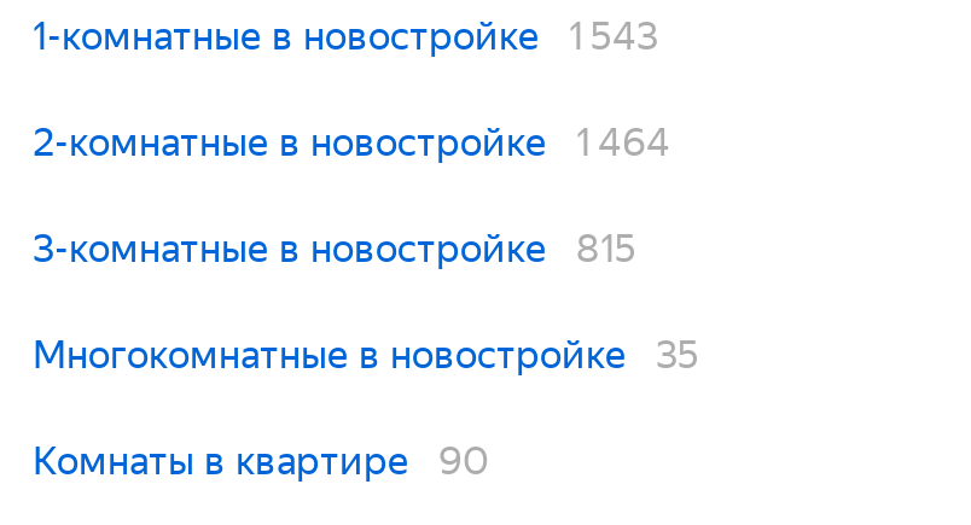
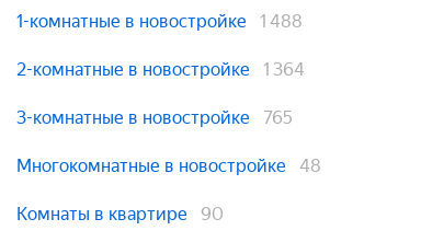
[33,13,658,59] 1-комнатные в новостройке 1 543 -> [16,11,303,32] 1-комнатные в новостройке 1 488
[33,119,670,165] 2-комнатные в новостройке 1 464 -> [16,59,305,80] 2-комнатные в новостройке 1 364
[33,226,636,272] 3-комнатные в новостройке 815 -> [16,107,293,128] 3-комнатные в новостройке 765
[33,332,699,378] Многокомнатные в новостройке 35 -> [16,155,321,176] Многокомнатные в новостройке 48

